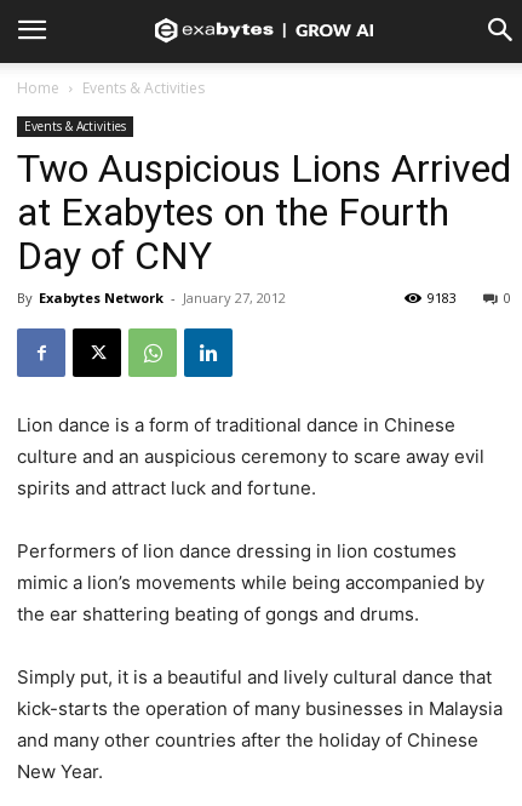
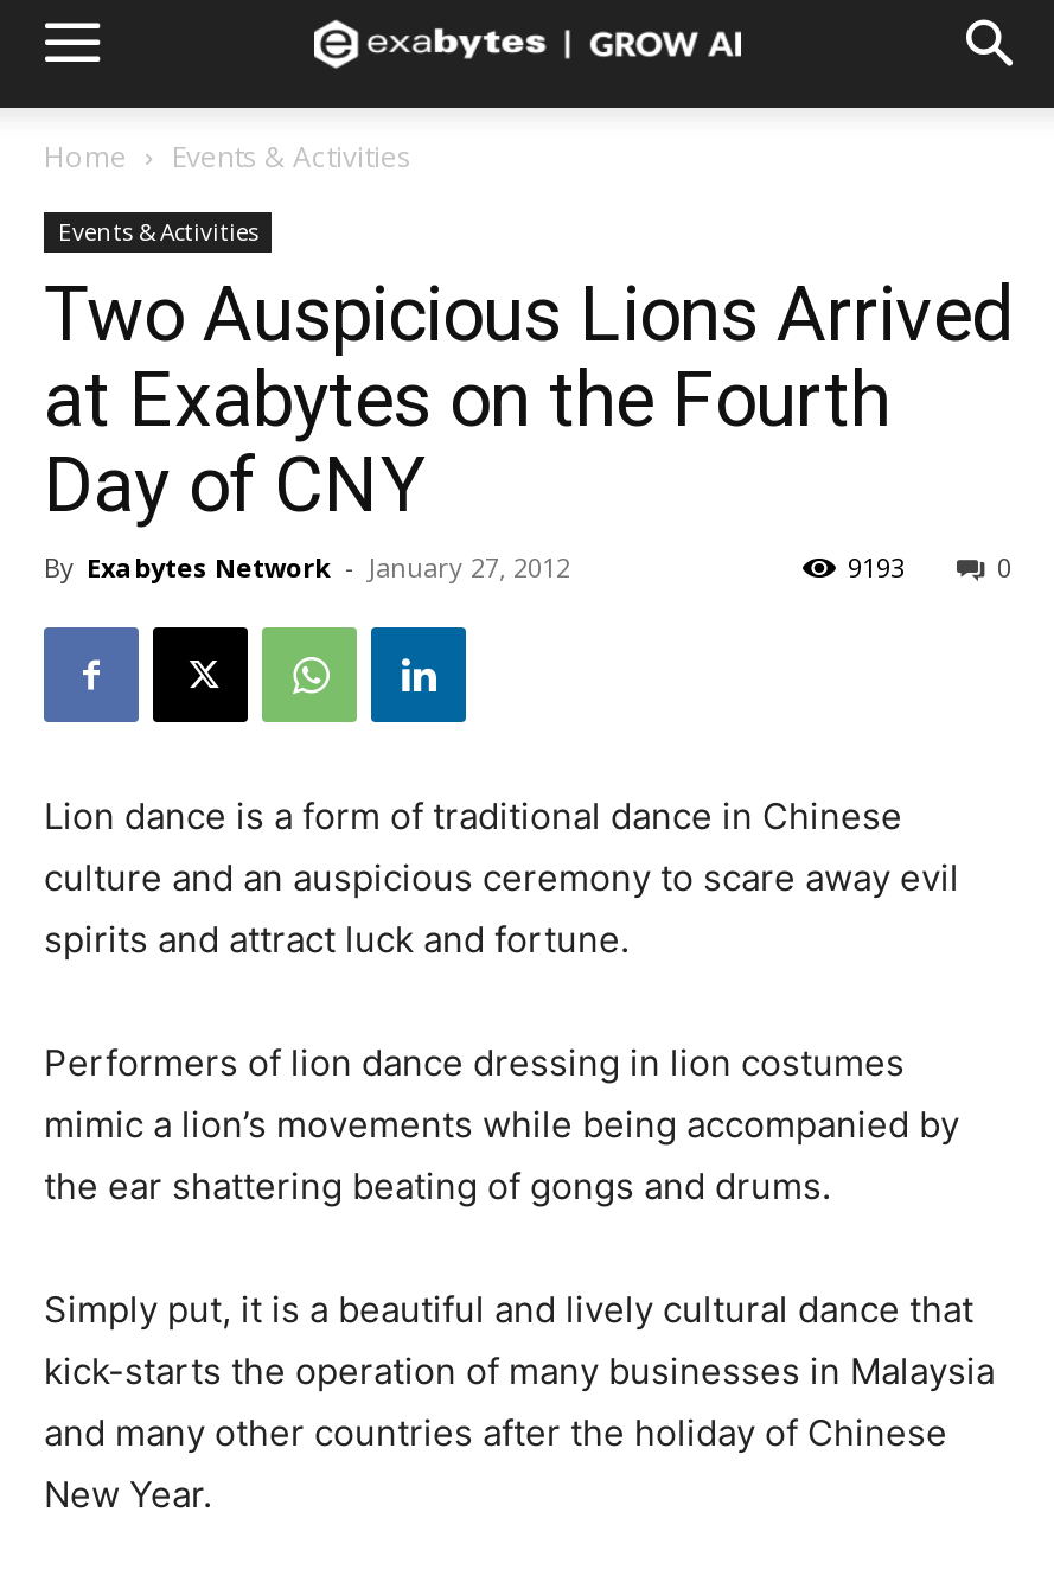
[428,288,457,307] 9183 -> [848,549,905,585] 9193

